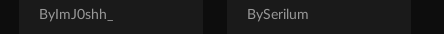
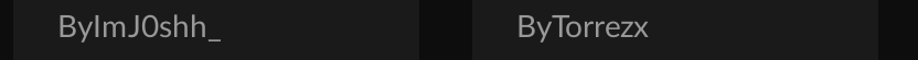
[247,8,309,22] BySerilum -> [516,12,649,43] ByTorrezx

